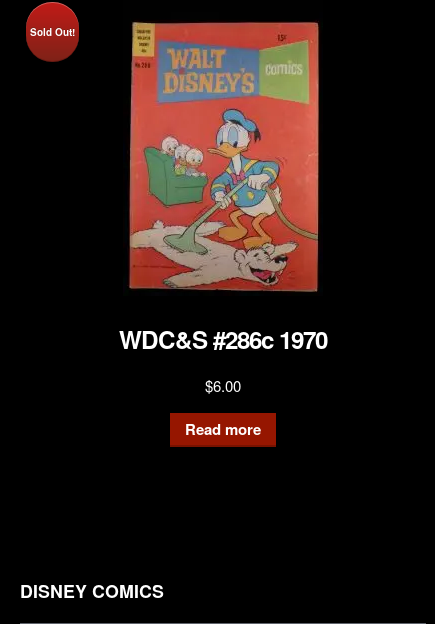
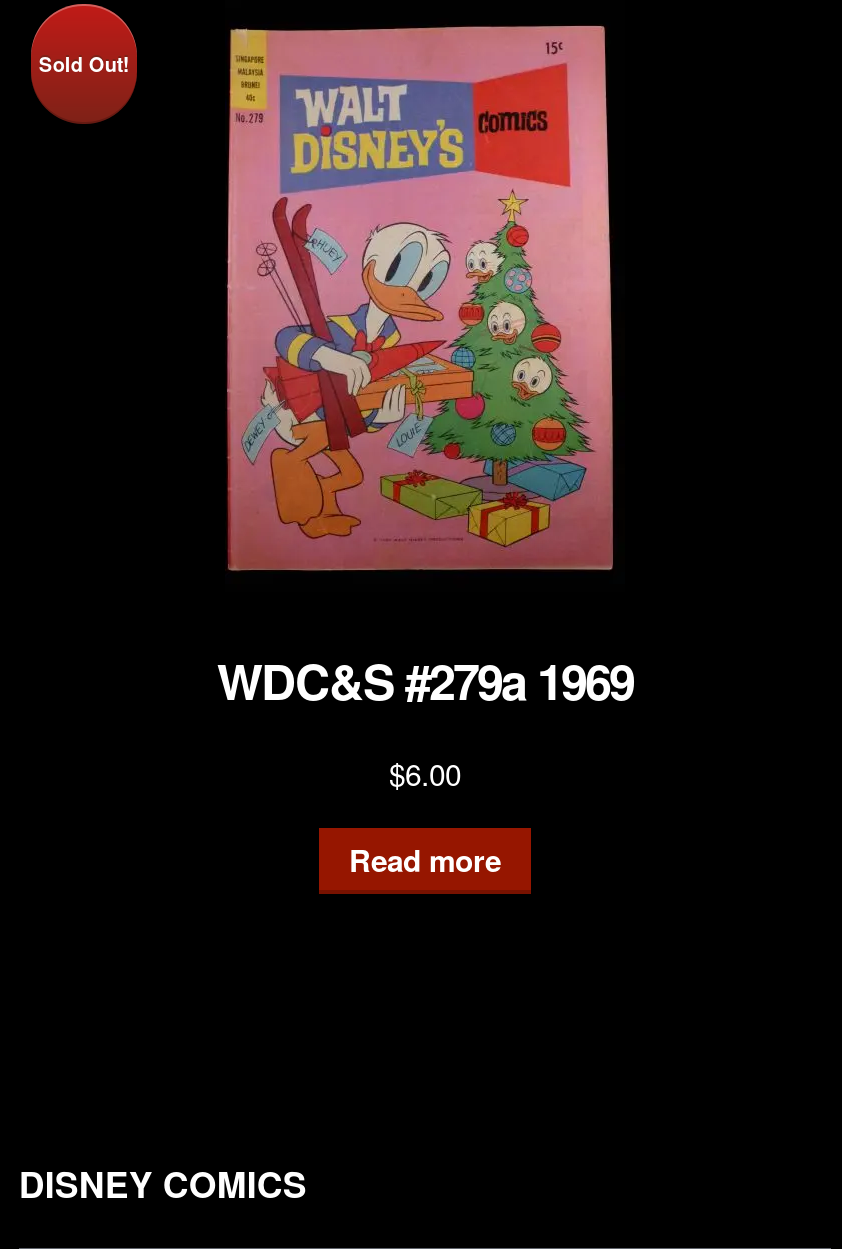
[119,12,327,356] [image] | WDC&S #286c 1970 -> [217,23,633,713] [image] | WDC&S #279a 1969

